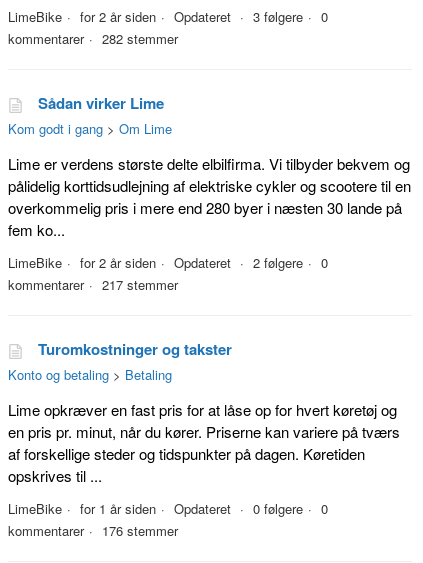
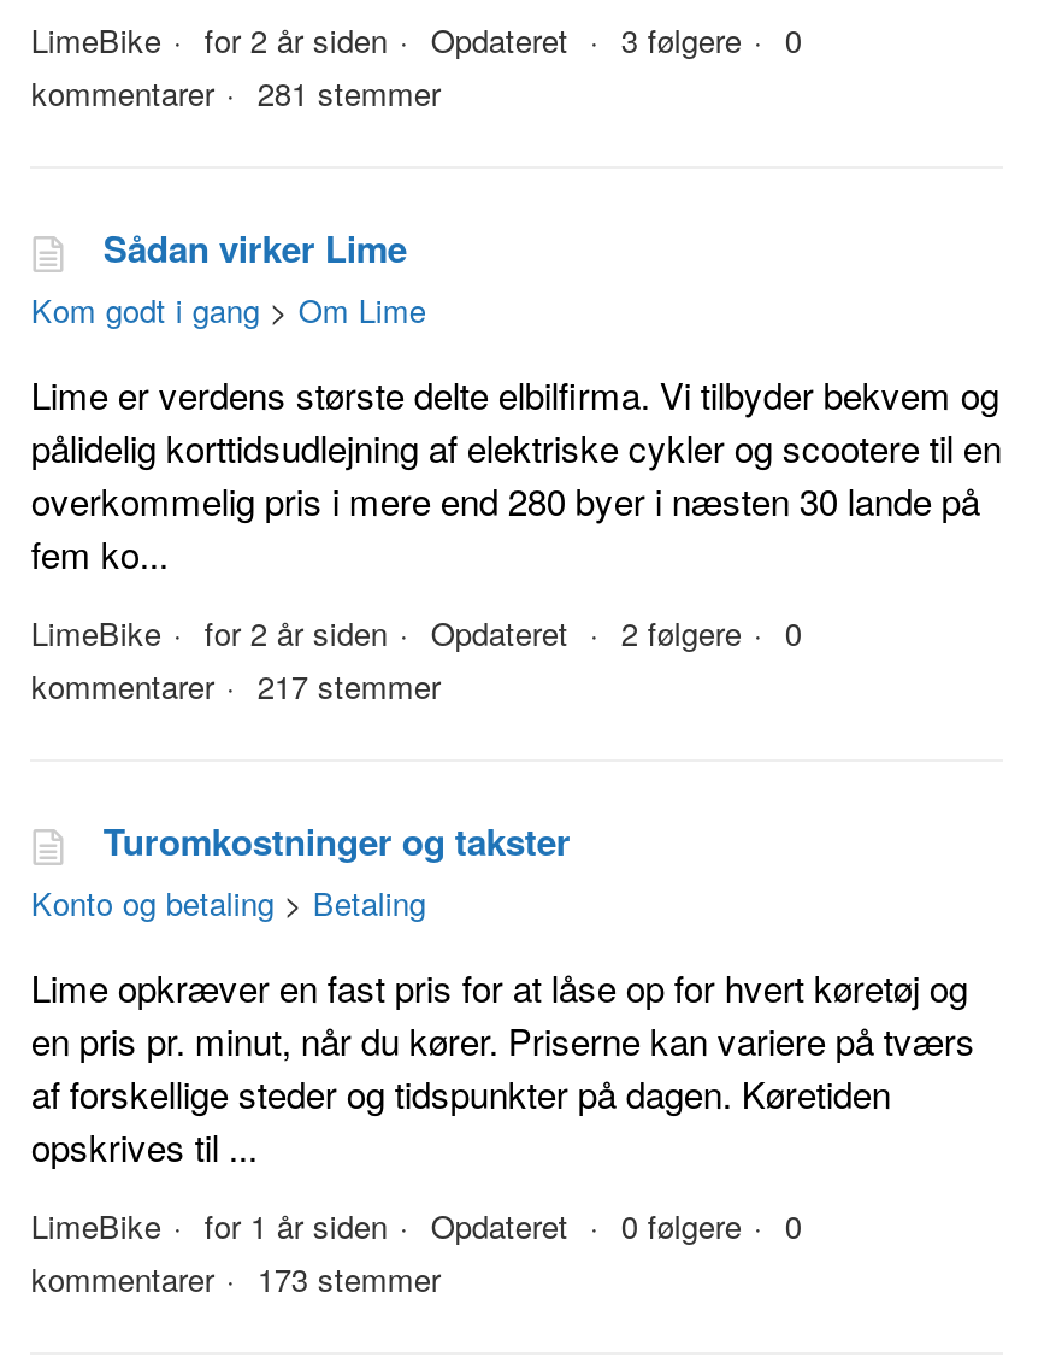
[8,29,178,48] kommentarer 282 stemmer -> [31,71,440,117] kommentarer 281 stemmer
[8,520,178,539] kommentarer 176 stemmer -> [31,1255,440,1300] kommentarer 173 stemmer

